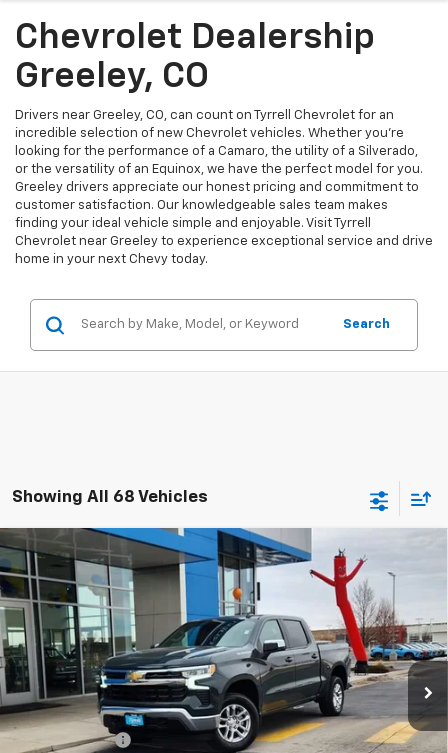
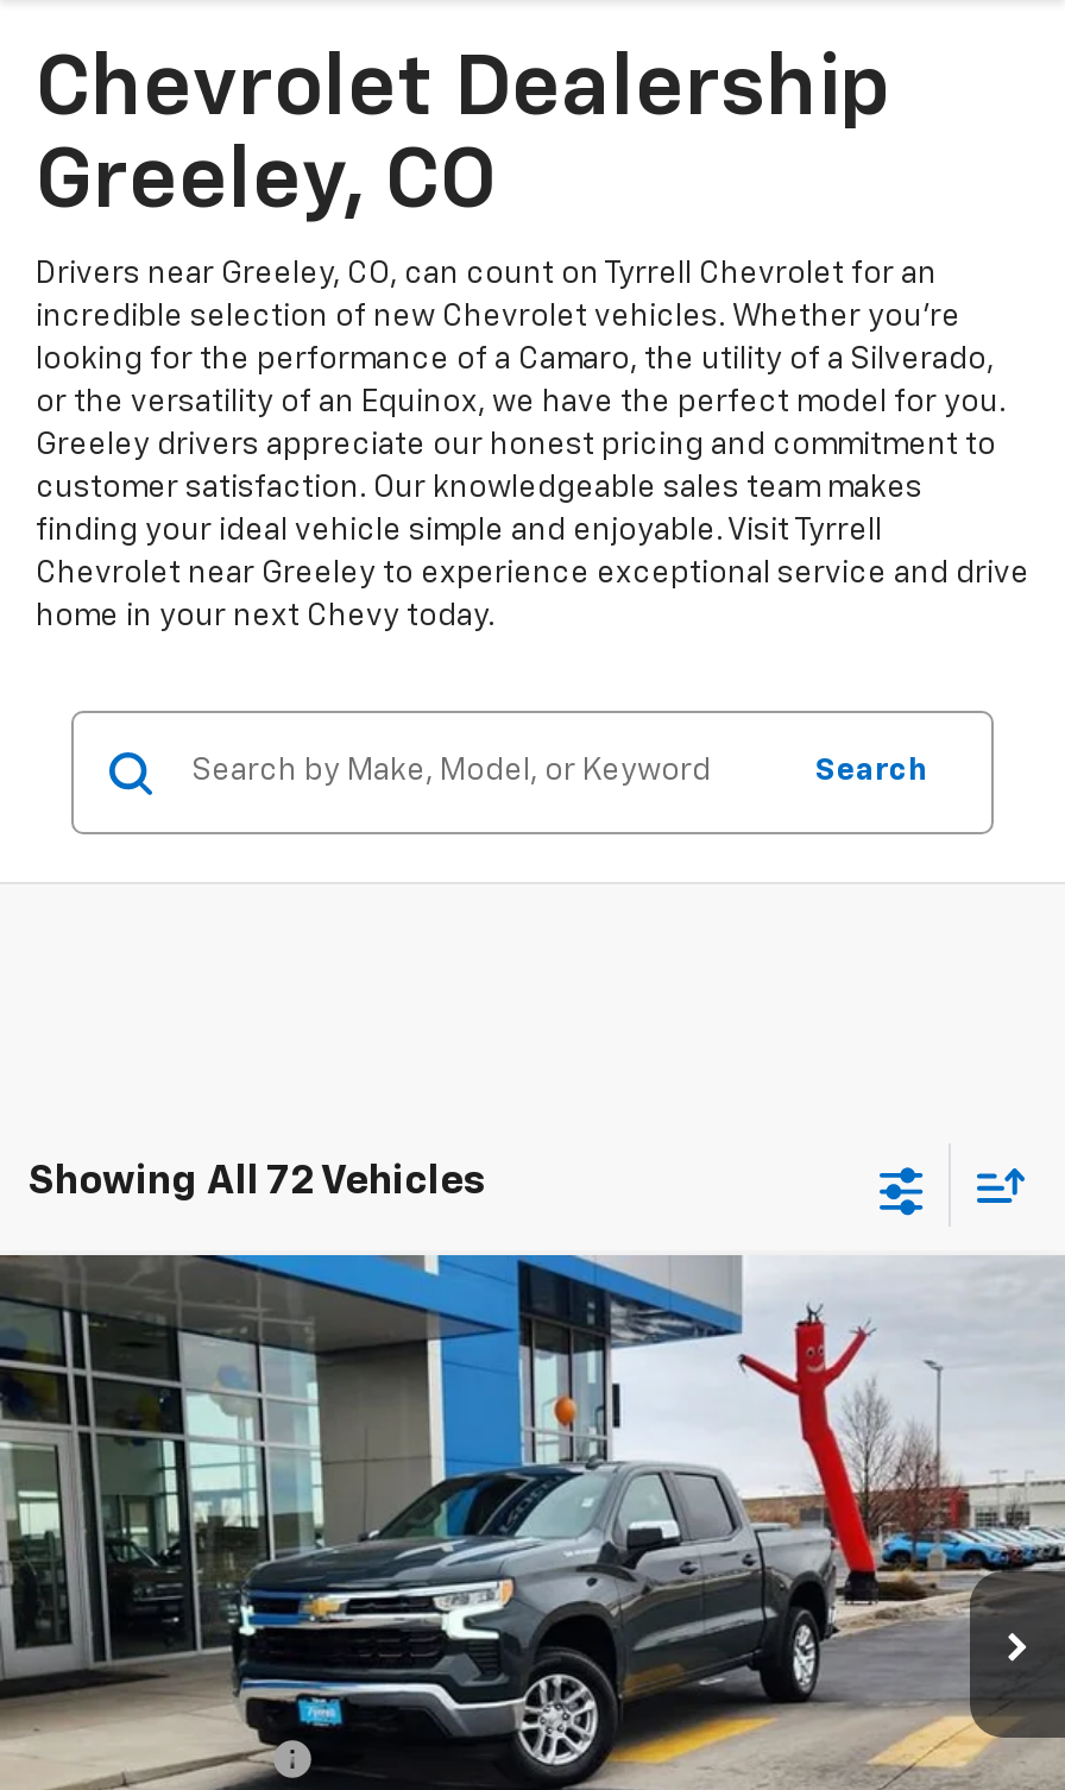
[12,489,208,506] Showing All 68 Vehicles -> [29,1163,487,1203] Showing All 72 Vehicles

